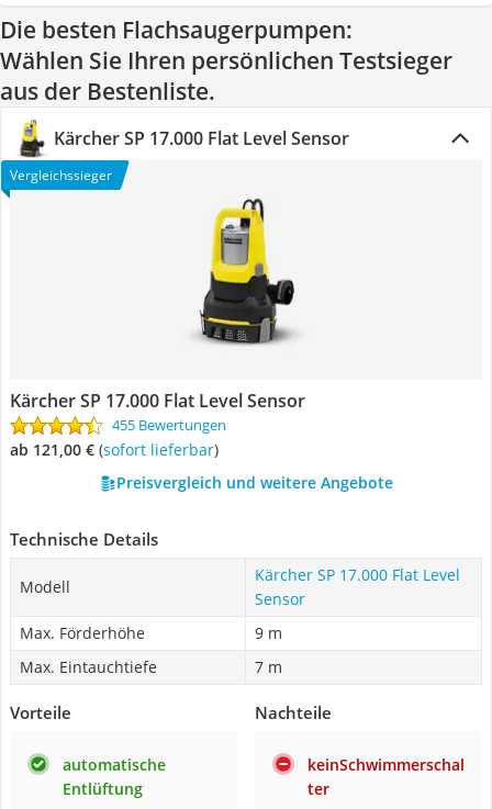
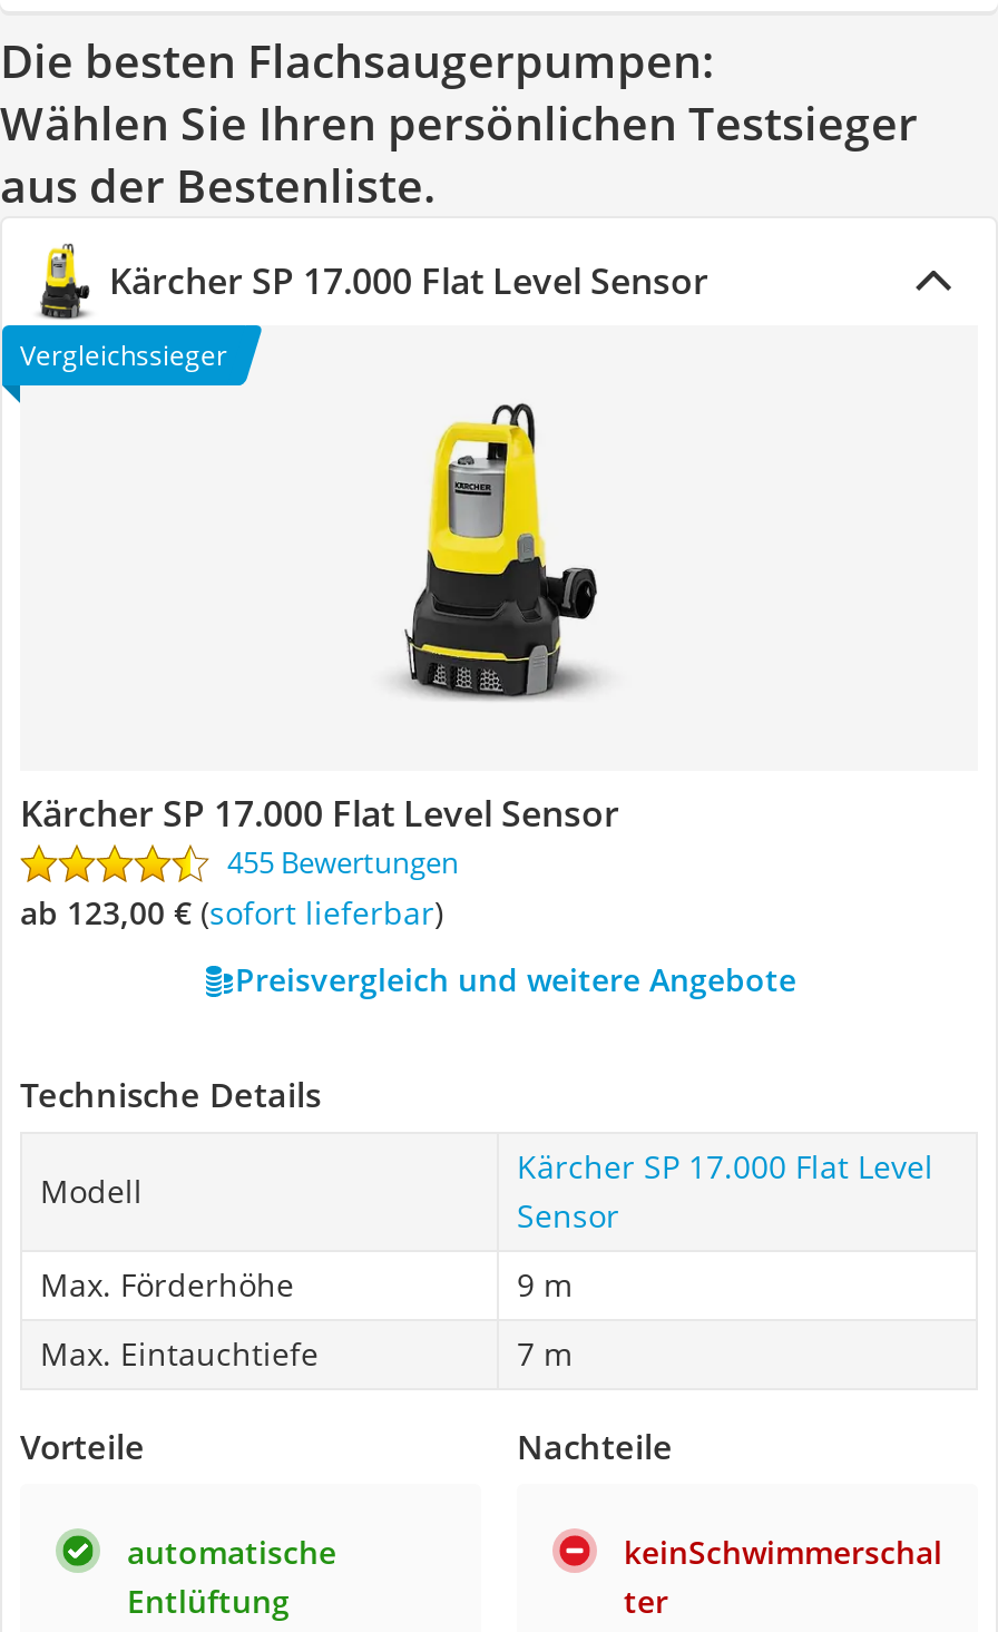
[10,439,219,460] ab 121,00 €( Sofort lieferbar) -> [20,891,443,934] ab 123,00 €( Sofort lieferbar)

